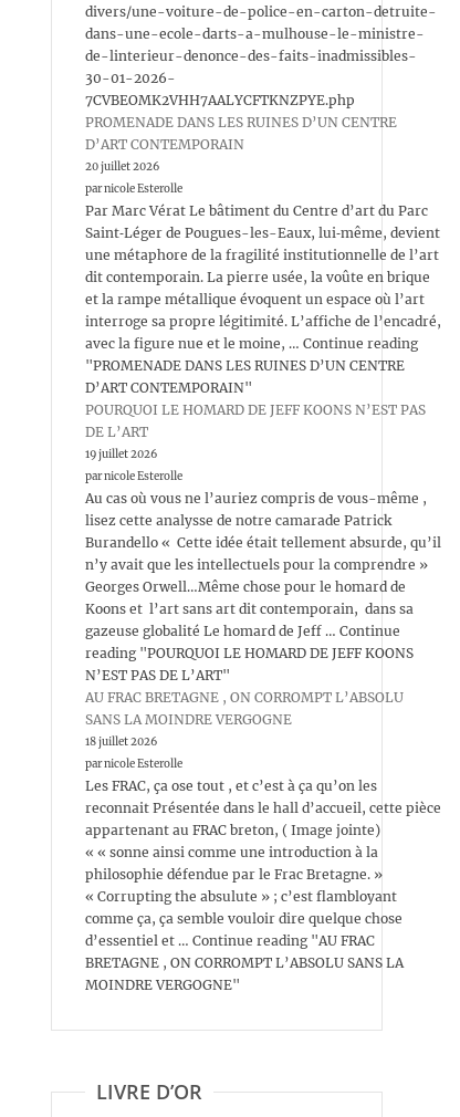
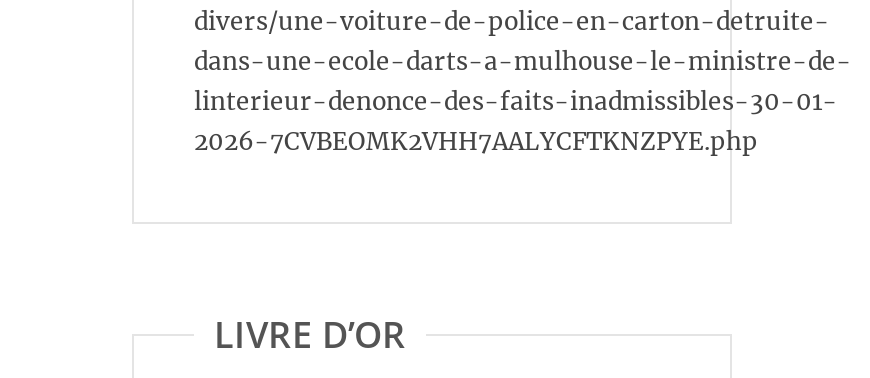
[85,25,441,993] dans-une-ecole-darts-a-mulhouse-le-ministre- | de-linterieur-denonce-des-faits-inadmissibles- | 30-01-2026- | 7CVBEOMK2VHH7AALYCFTKNZPYE.php | PROMENADE DANS LES RUINES D’UN CENTRE | D’ART CONTEMPORAIN | 20 juillet 2026 | par nicole Esterolle | Par Marc Vérat Le bâtiment du Centre d’art du Parc | Saint‑Léger de Pougues-les-Eaux, lui‑même, devient | une métaphore de la fragilité institutionnelle de l’art | dit contemporain. La pierre usée, la voûte en brique | et la rampe métallique évoquent un espace où l’art | interroge sa propre légitimité. L’affiche de l’encadré, | avec la figure nue et le moine, … Continue reading | "PROMENADE DANS LES RUINES D’UN CENTRE | D’ART CONTEMPORAIN" | POURQUOI LE HOMARD DE JEFF KOONS N’EST PAS | DE L’ART | 19 juillet 2026 | par nicole Esterolle | Au cas où vous ne l’auriez compris de vous-même , | lisez cette analysse de notre camarade Patrick | Burandello « Cette idée était tellement absurde, qu’il | n’y avait que les intellectuels pour la comprendre » | Georges Orwell…Même chose pour le homard de | Koons et l’art sans art dit contemporain, dans sa | gazeuse globalité Le homard de Jeff … Continue | reading "POURQUOI LE HOMARD DE JEFF KOONS | N’EST PAS DE L’ART" | AU FRAC BRETAGNE , ON CORROMPT L’ABSOLU | SANS LA MOINDRE VERGOGNE | 18 juillet 2026 | par nicole Esterolle | Les FRAC, ça ose tout , et c’est à ça qu’on les | reconnait Présentée dans le hall d’accueil, cette pièce | appartenant au FRAC breton, ( Image jointe) | « « sonne ainsi comme une introduction à la | philosophie défendue par le Frac Bretagne. » | « Corrupting the absulute » ; c’est flambloyant | comme ça, ça semble vouloir dire quelque chose | d’essentiel et … Continue reading "AU FRAC | BRETAGNE , ON CORROMPT L’ABSOLU SANS LA | MOINDRE VERGOGNE" -> [194,46,852,156] dans-une-ecole-darts-a-mulhouse-le-ministre-de- | linterieur-denonce-des-faits-inadmissibles-30-01- | 2026-7CVBEOMK2VHH7AALYCFTKNZPYE.php

